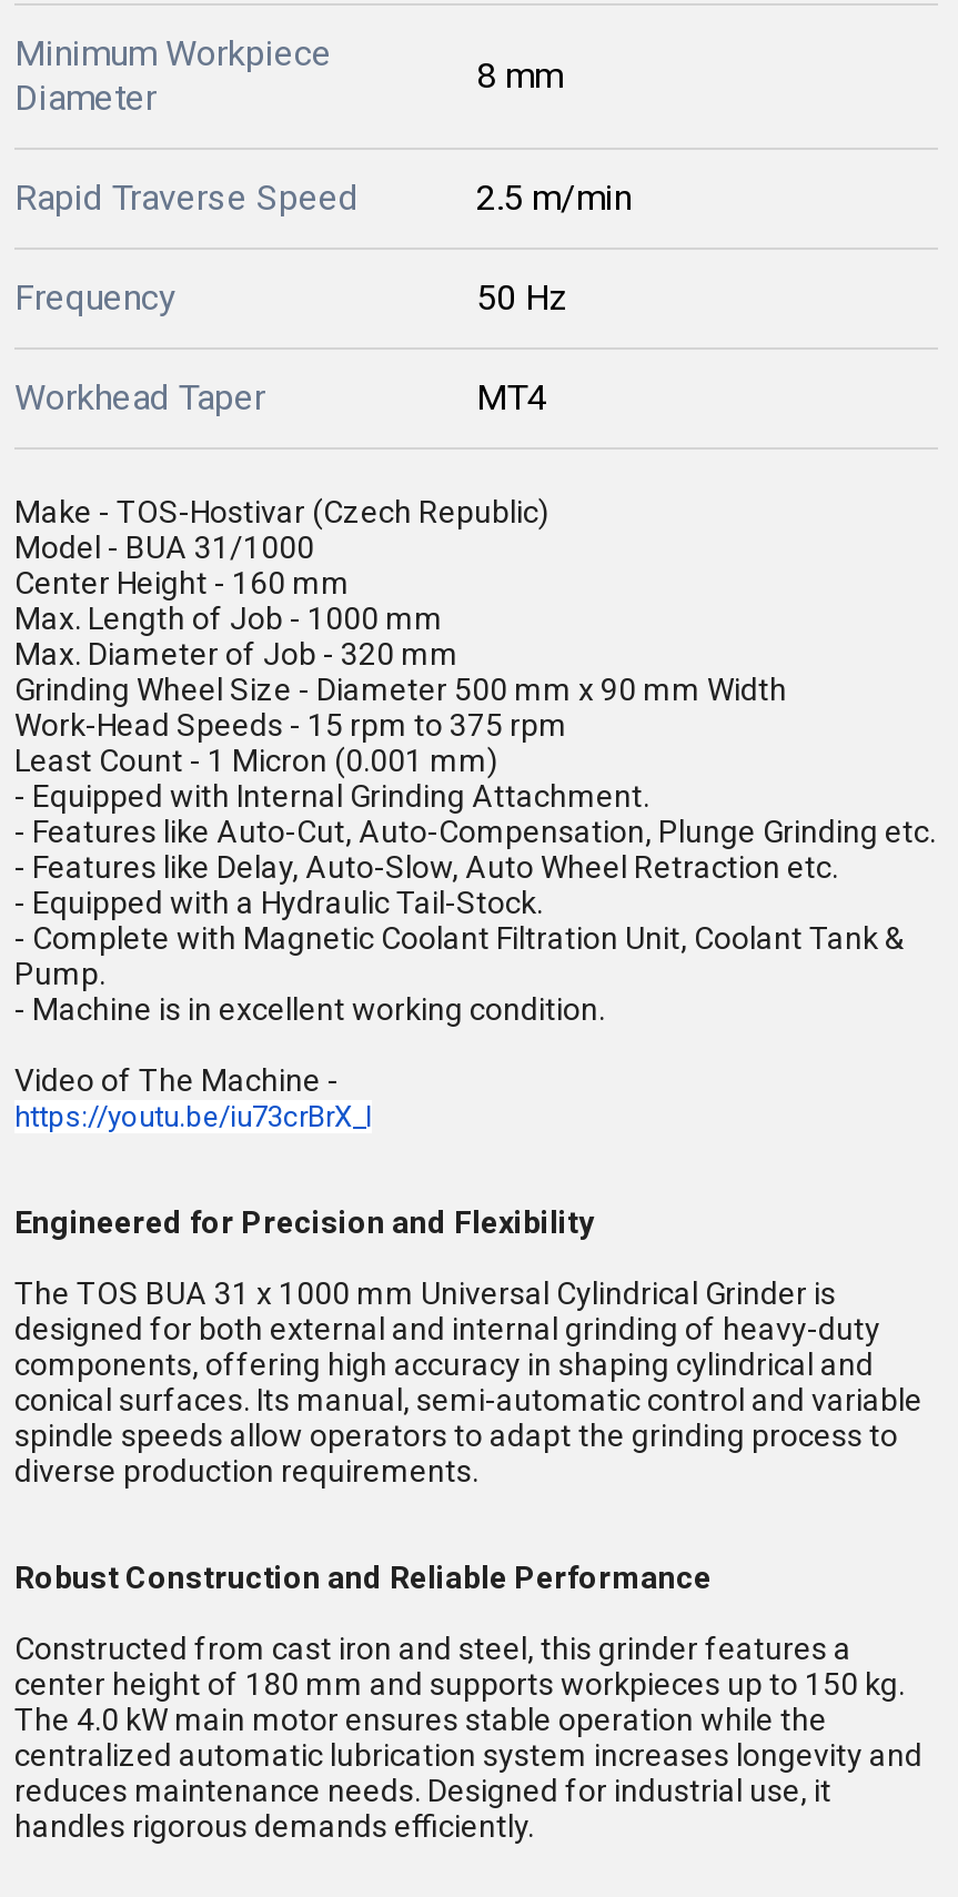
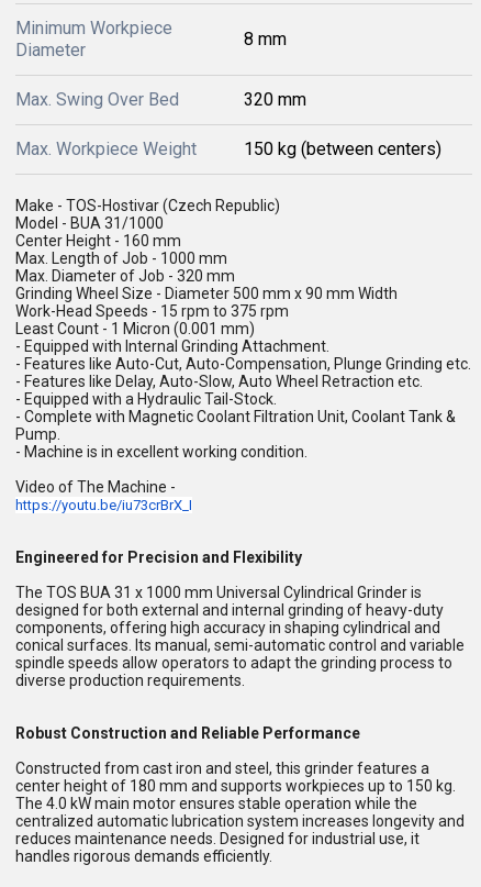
[14,176,632,418] Rapid Traverse Speed | 2.5 m/min | Frequency | 50 Hz | Workhead Taper | MT4 -> [15,89,441,159] Max. Swing Over Bed | 320 mm | Max. Workpiece Weight | 150 kg (between centers)

